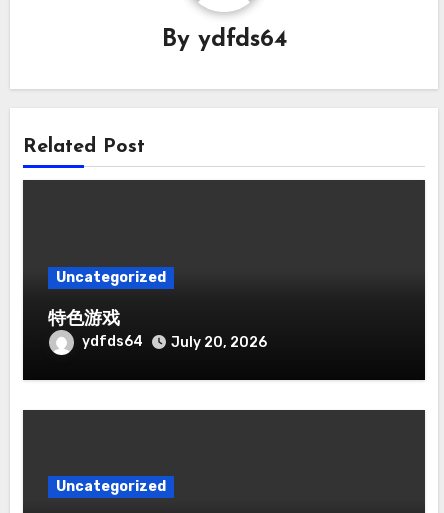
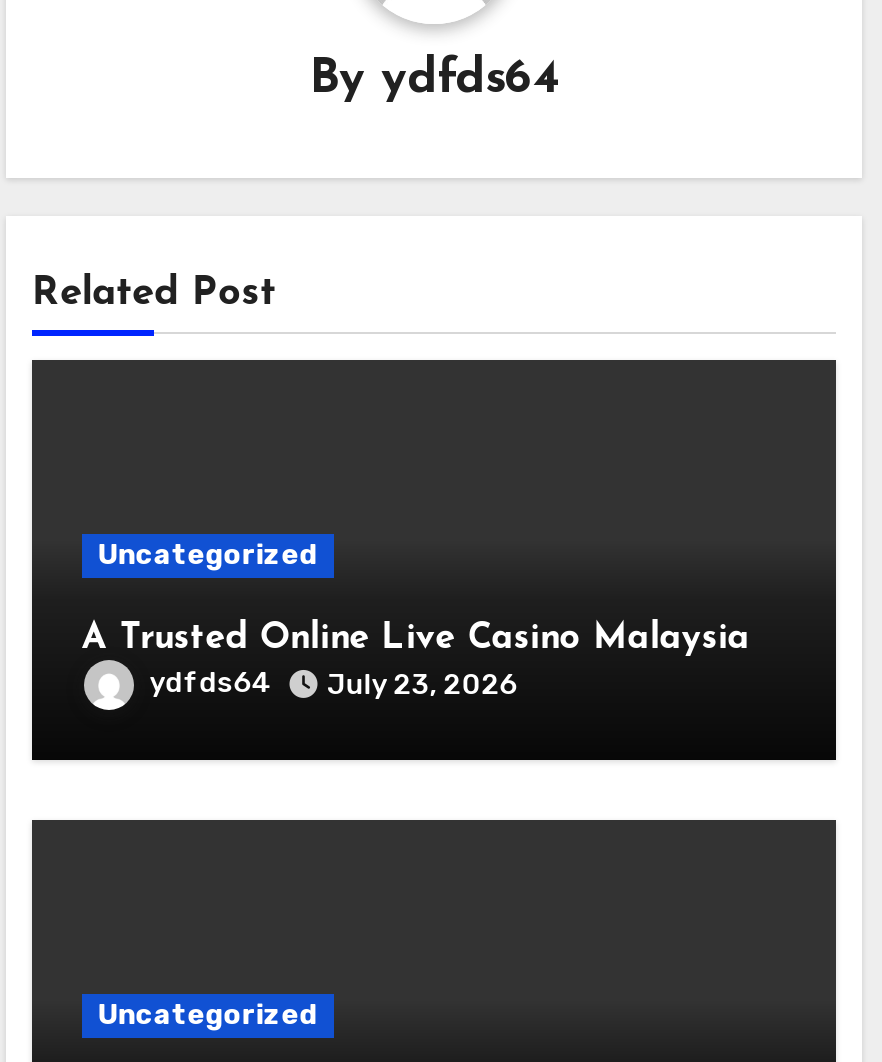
[48,309,120,328] 特色游戏 -> [82,619,750,657] A Trusted Online Live Casino Malaysia
[82,333,267,350] ydfds64 July 20, 2026 -> [150,665,518,701] ydfds64 July 23, 2026

